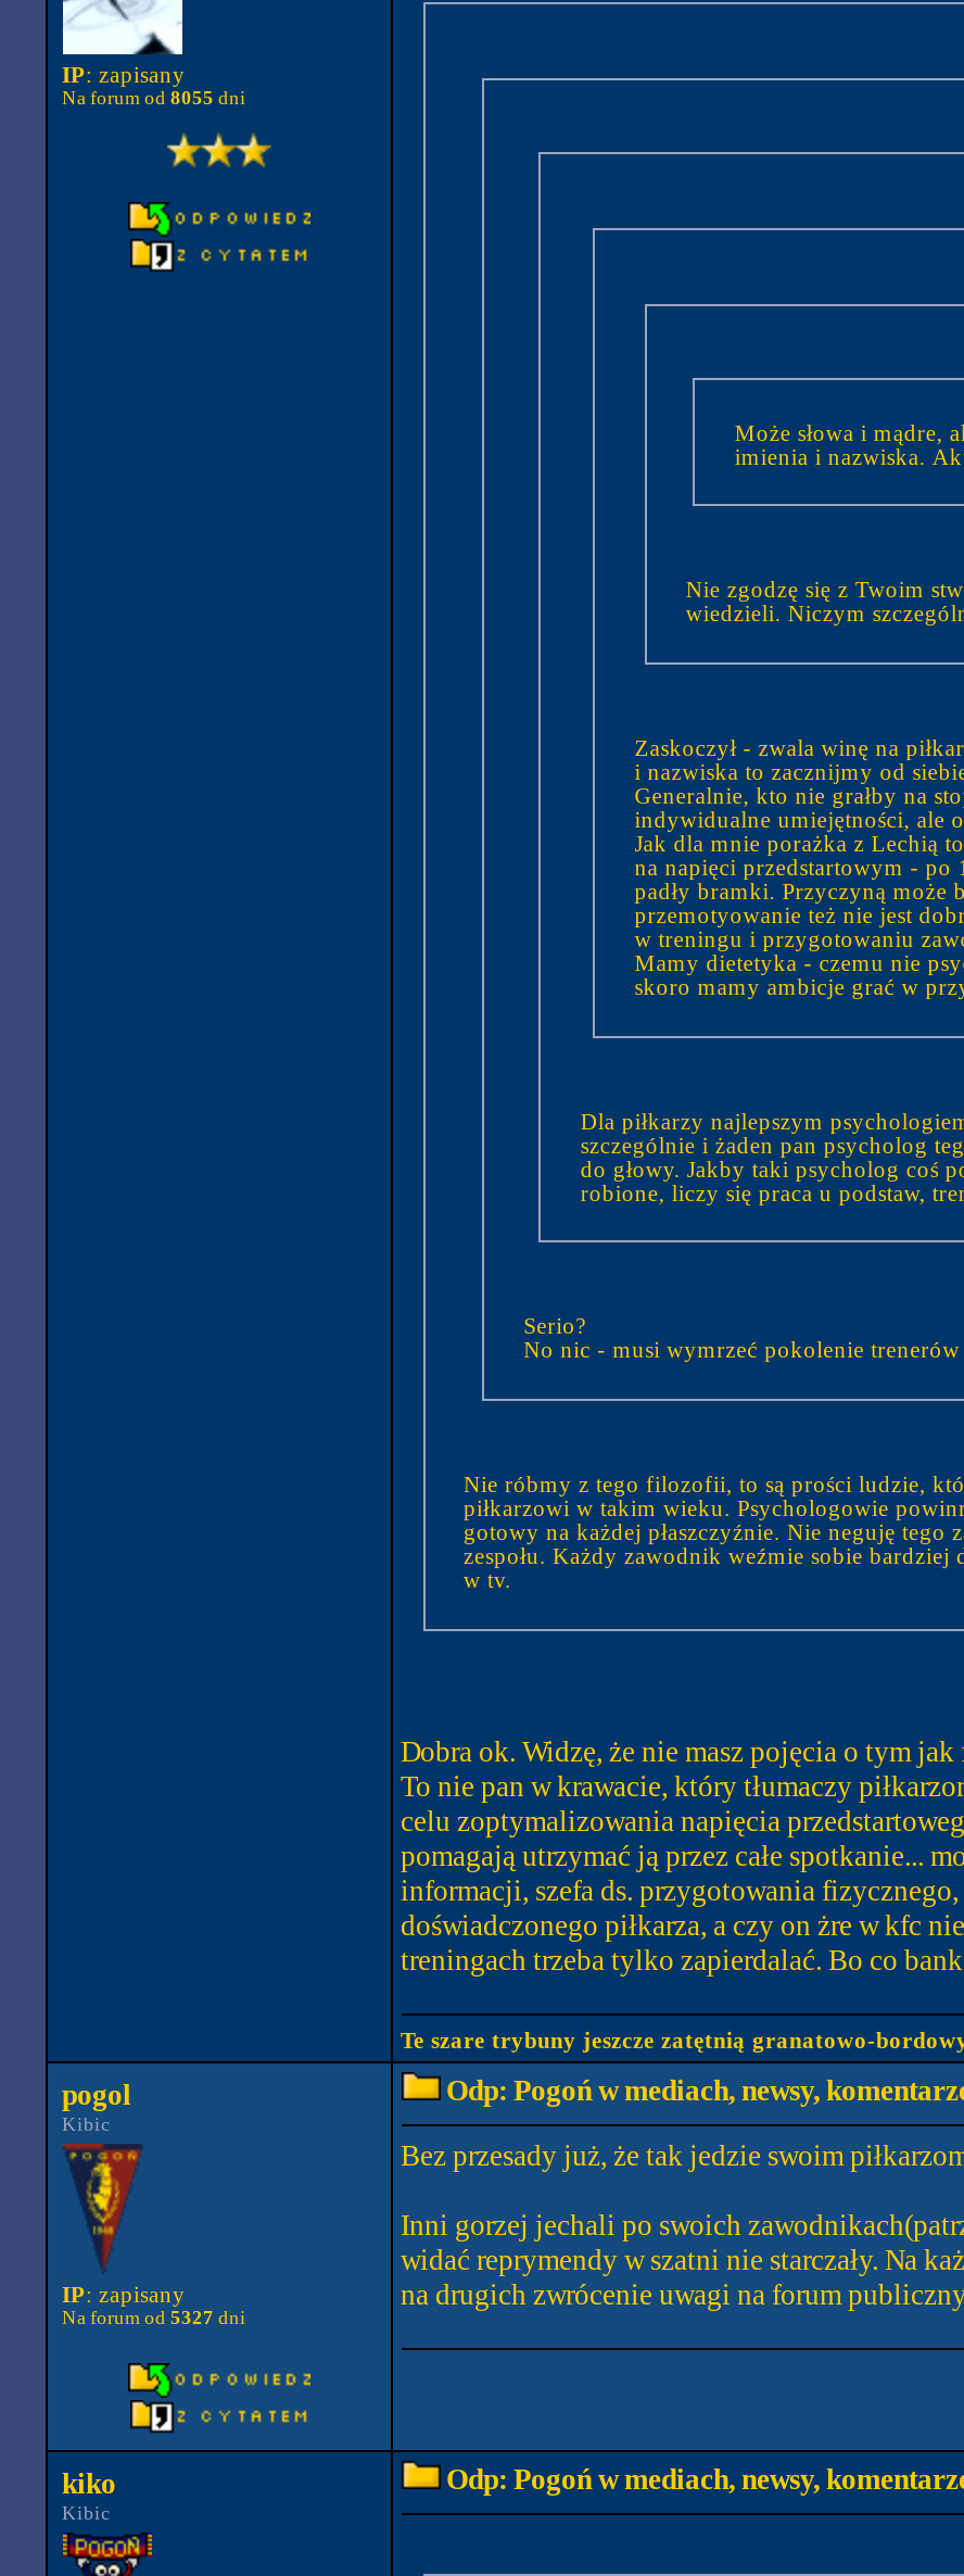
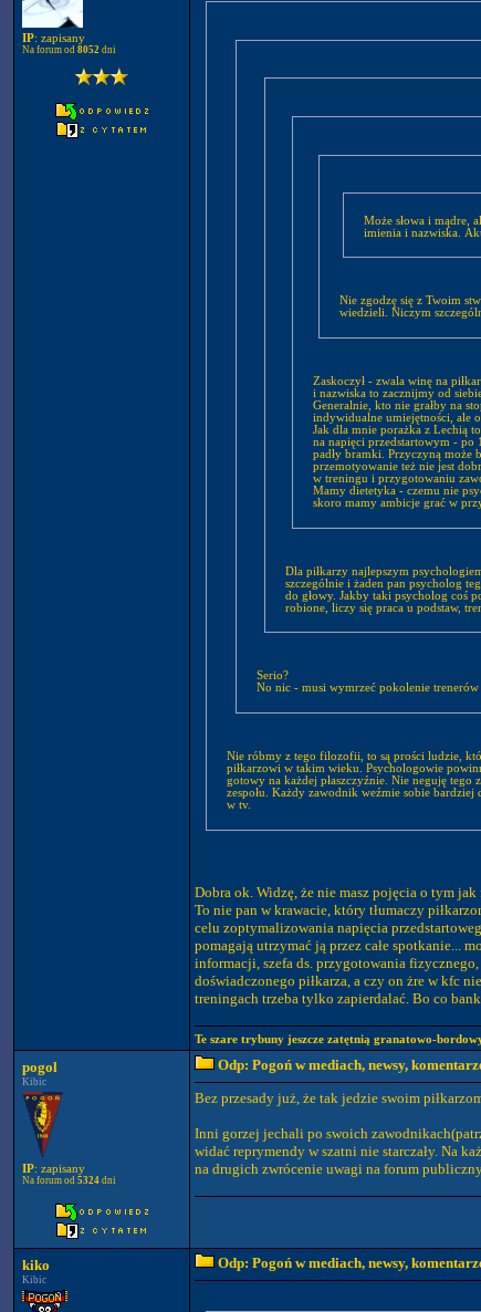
[62,87,246,109] Na forum od 8055 dni -> [22,44,116,55] Na forum od 8052 dni
[62,2307,246,2328] Na forum od 5327 dni -> [22,1175,116,1186] Na forum od 5324 dni

